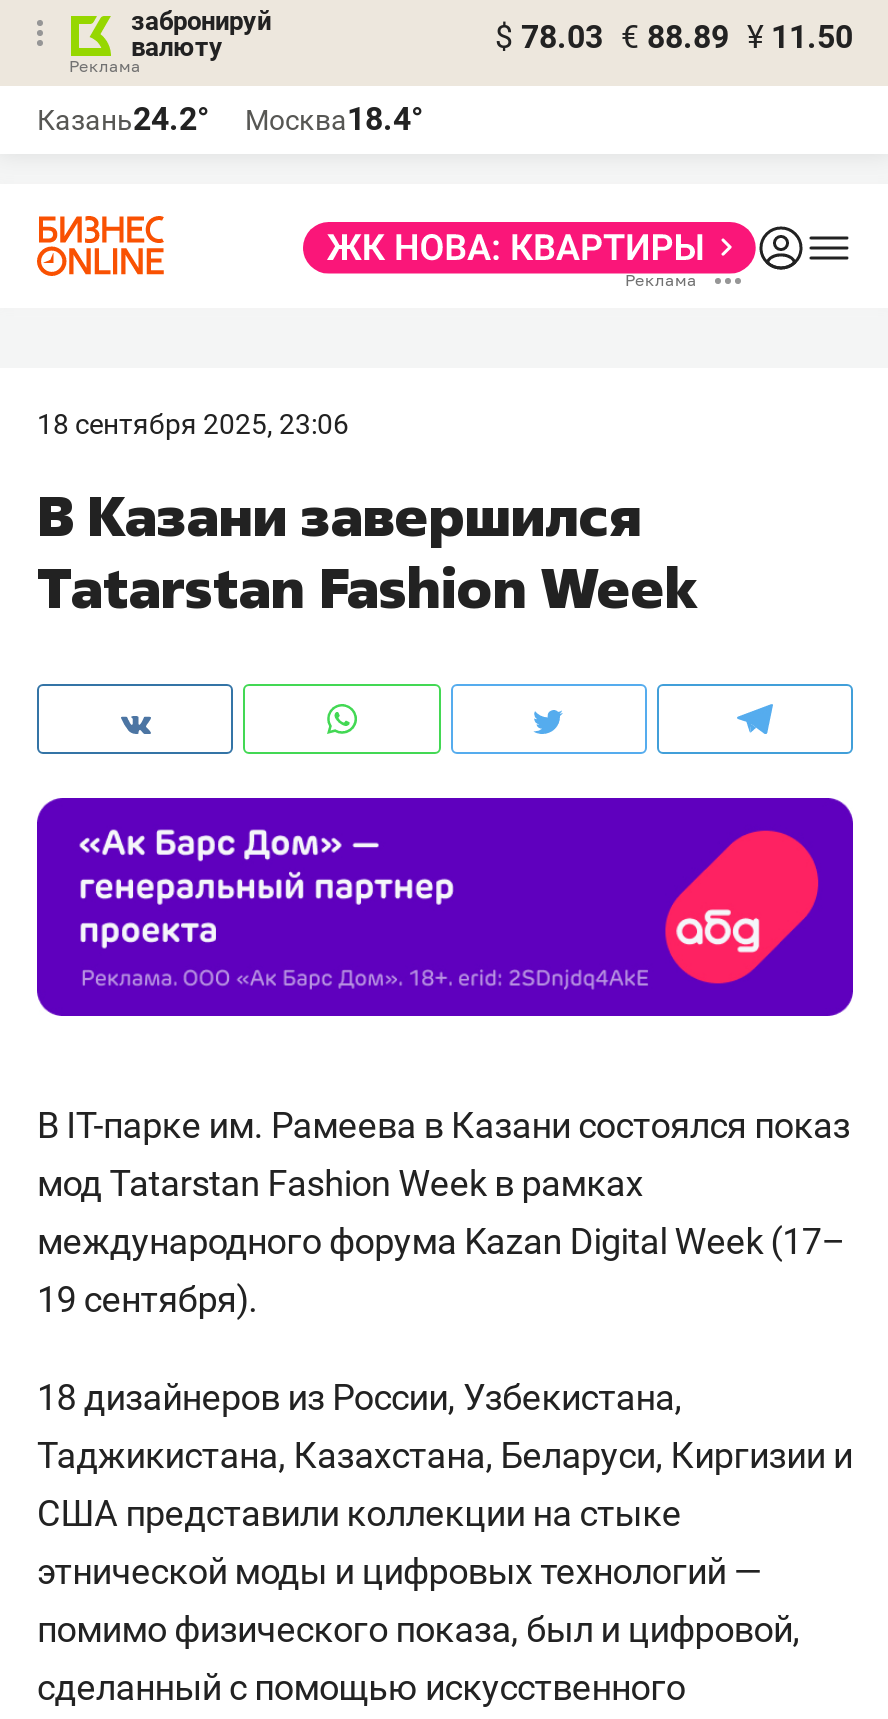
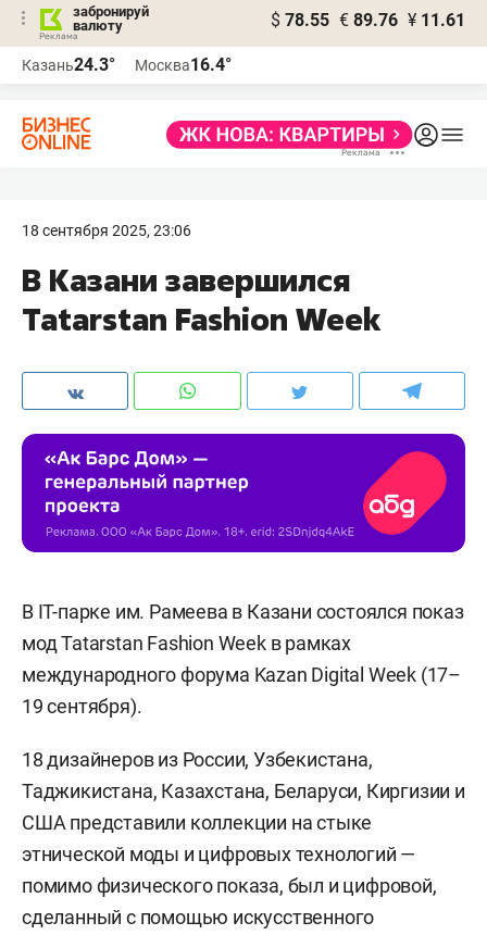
[495,18,853,56] $ 78.03 € 88.89 ¥ 11.50 -> [271,10,465,30] $ 78.55 € 89.76 ¥ 11.61
[37,100,209,138] Казань24.2° -> [22,54,115,75] Казань24.3°
[245,100,423,138] Москва18.4° -> [135,54,232,75] Москва16.4°

